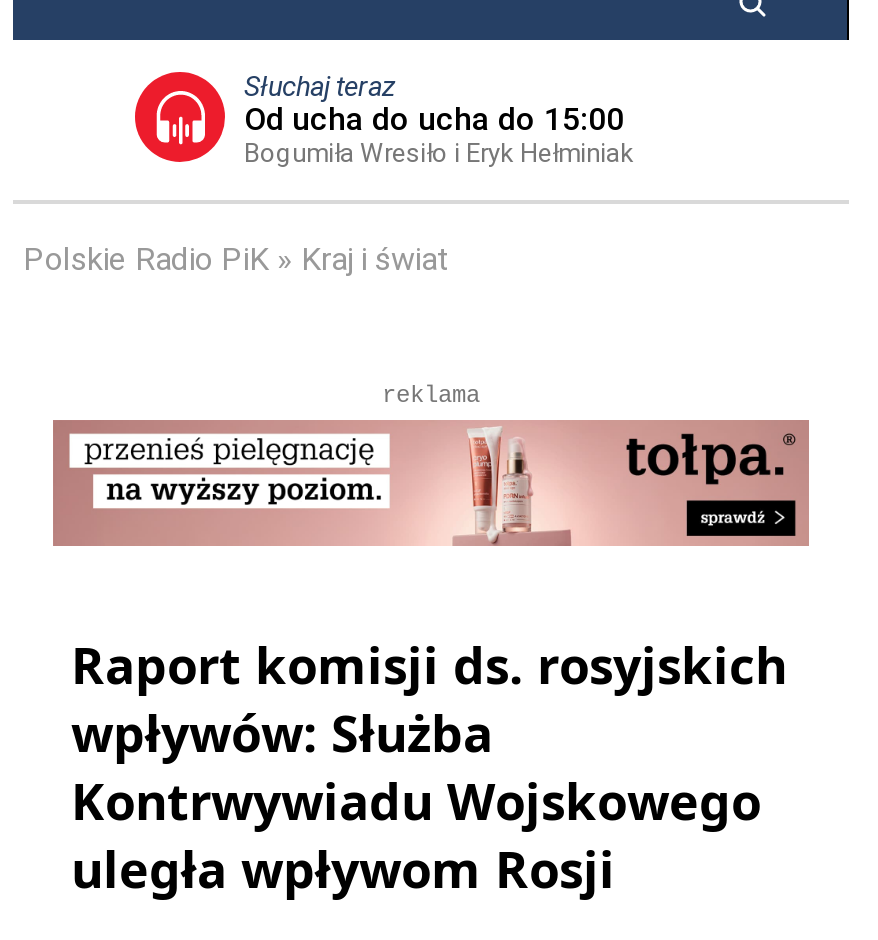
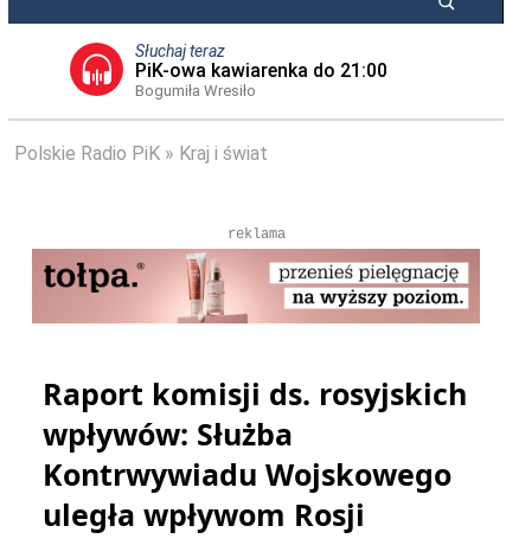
[117,70,634,168] [image] | Od ucha do ucha do 15:00 | Bogumiła Wresiło i Eryk Hełminiak -> [69,41,387,100] [image] | PiK-owa kawiarenka do 21:00 | Bogumiła Wresiło
[69,426,415,546] [image] -> [43,252,248,323] [image]
[445,426,797,546] [image] -> [264,252,472,322] [image]

